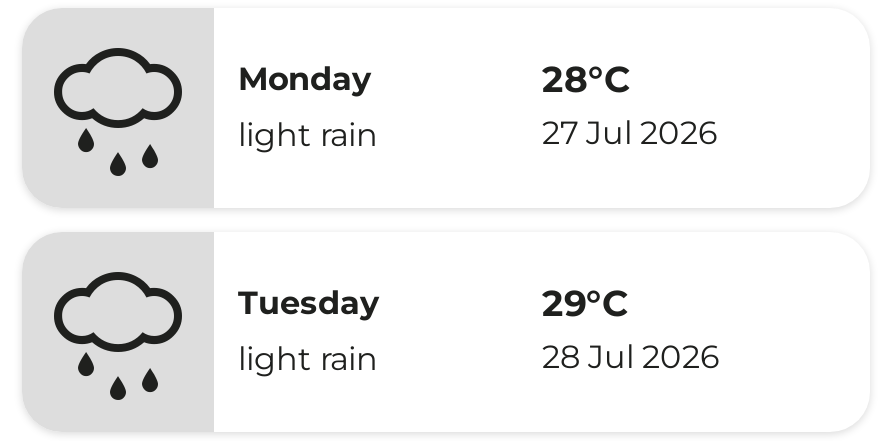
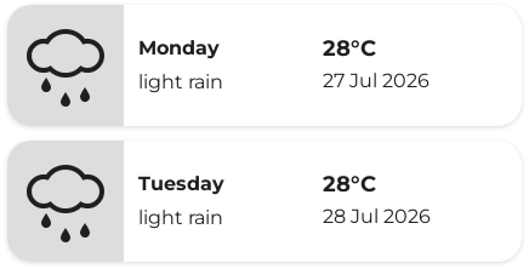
[542,281,628,325] 29°C -> [323,170,376,197] 28°C

